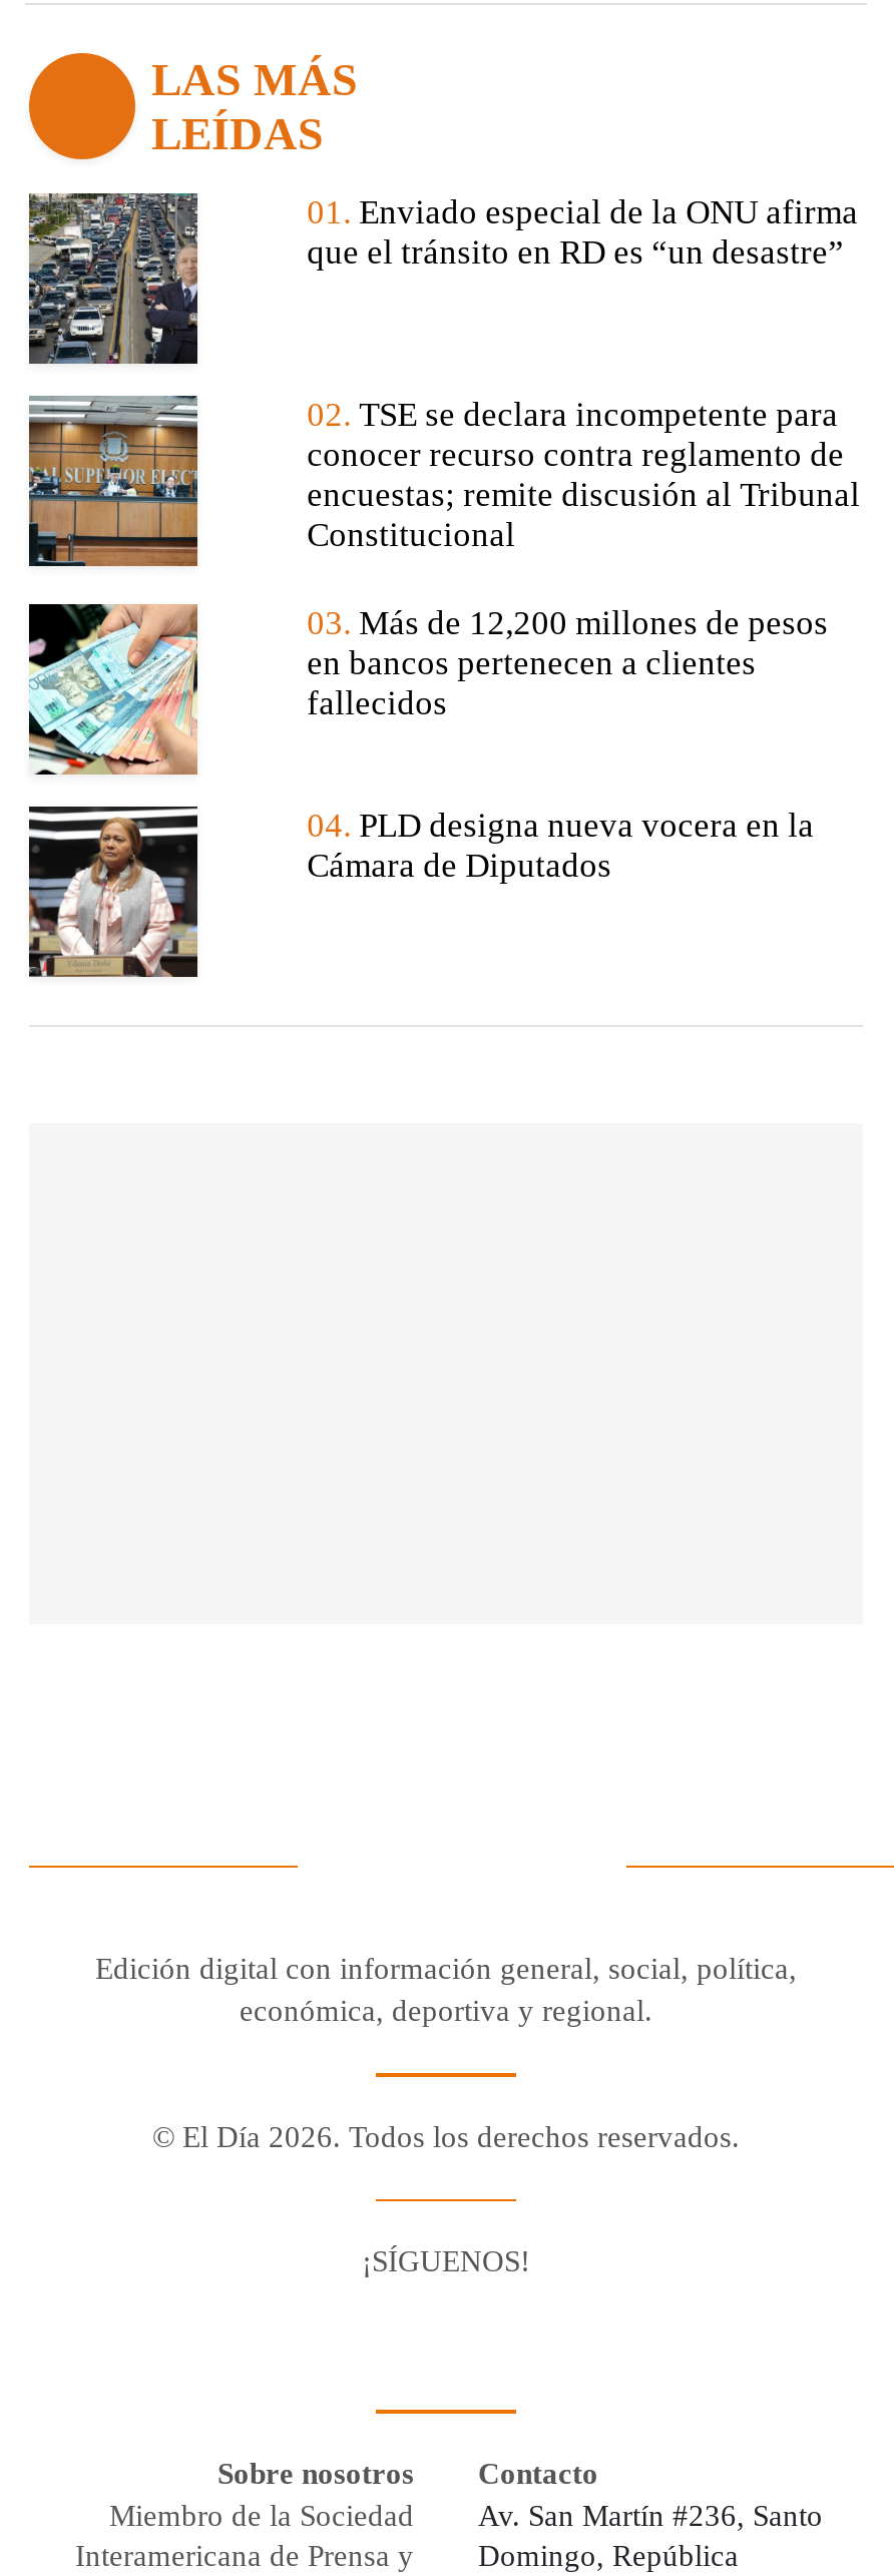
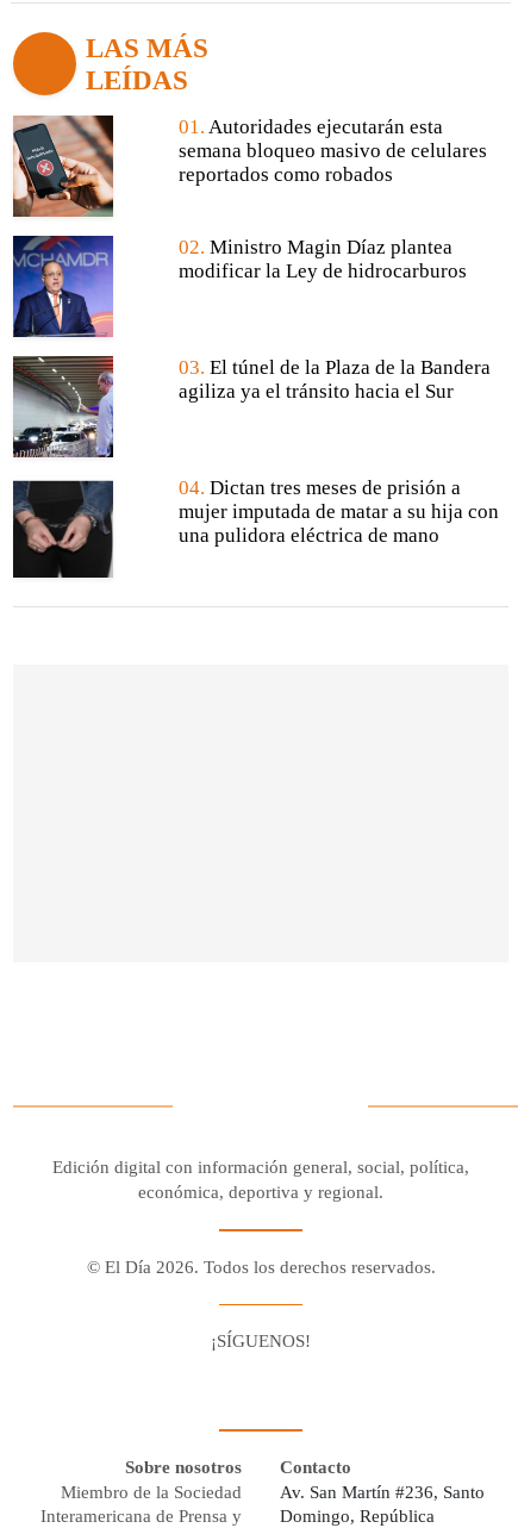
[27,191,199,366] [image] -> [12,114,114,218] [image]
[307,194,858,272] 01. Enviado especial de la ONU afirma | que el tránsito en RD es “un desastre” -> [178,116,487,186] 01. Autoridades ejecutarán esta | semana bloqueo masivo de celulares | reportados como robados
[27,394,199,568] [image] -> [12,236,114,338] [image]
[307,397,860,555] 02. TSE se declara incompetente para | conocer recurso contra reglamento de | encuestas; remite discusión al Tribunal | Constitucional -> [178,236,466,283] 02. Ministro Magin Díaz plantea | modificar la Ley de hidrocarburos
[29,602,199,777] [image] -> [12,355,114,459] [image]
[307,605,828,723] 03. Más de 12,200 millones de pesos | en bancos pertenecen a clientes | fallecidos -> [178,357,490,403] 03. El túnel de la Plaza de la Bandera | agiliza ya el tránsito hacia el Sur
[27,805,199,979] [image] -> [12,481,113,579] [image]
[307,807,814,886] 04. PLD designa nueva vocera en la | Cámara de Diputados -> [178,477,499,547] 04. Dictan tres meses de prisión a | mujer imputada de matar a su hija con | una pulidora eléctrica de mano

